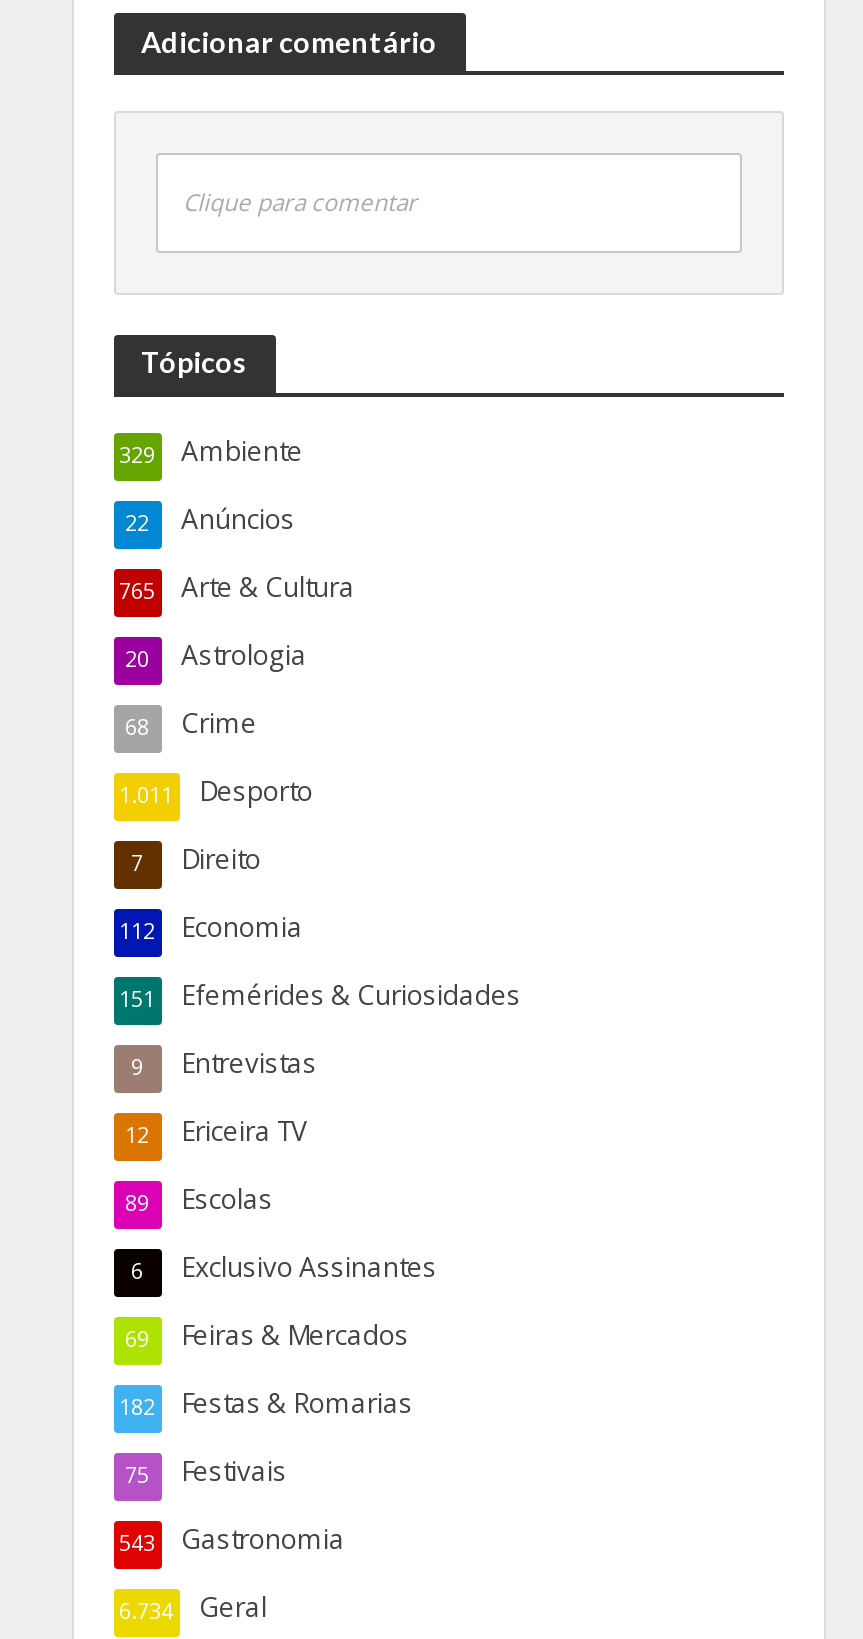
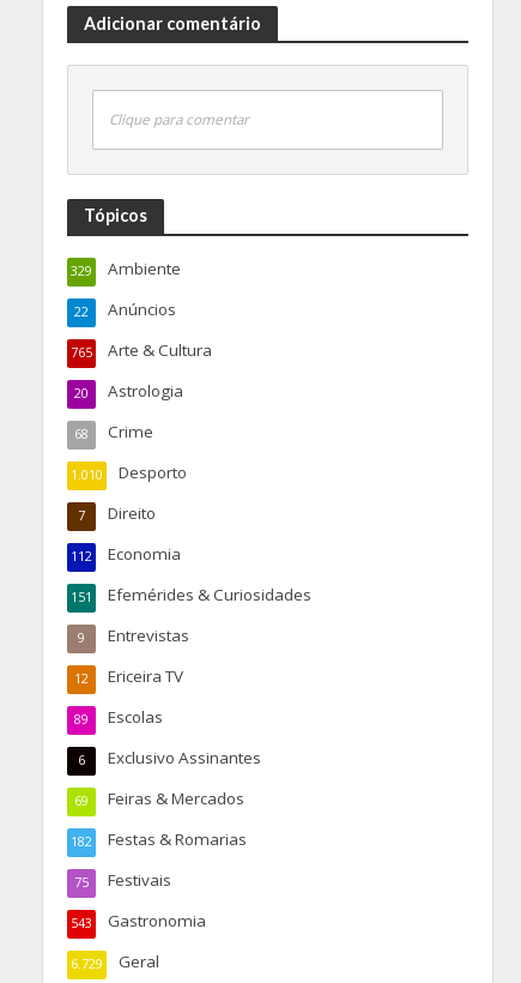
[119,774,313,810] 1.011 Desporto -> [70,462,186,483] 1.010 Desporto
[119,1590,267,1626] 6.734 Geral -> [70,951,159,973] 6.729 Geral

